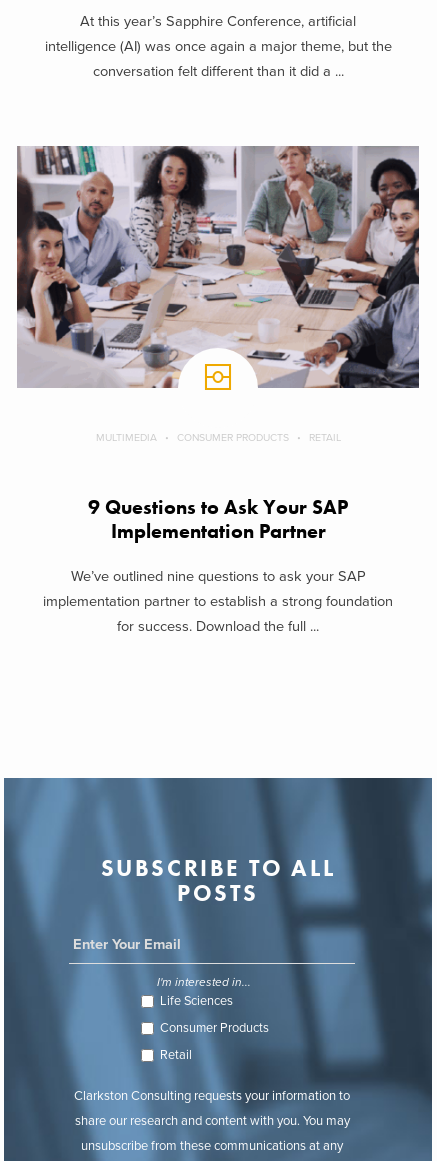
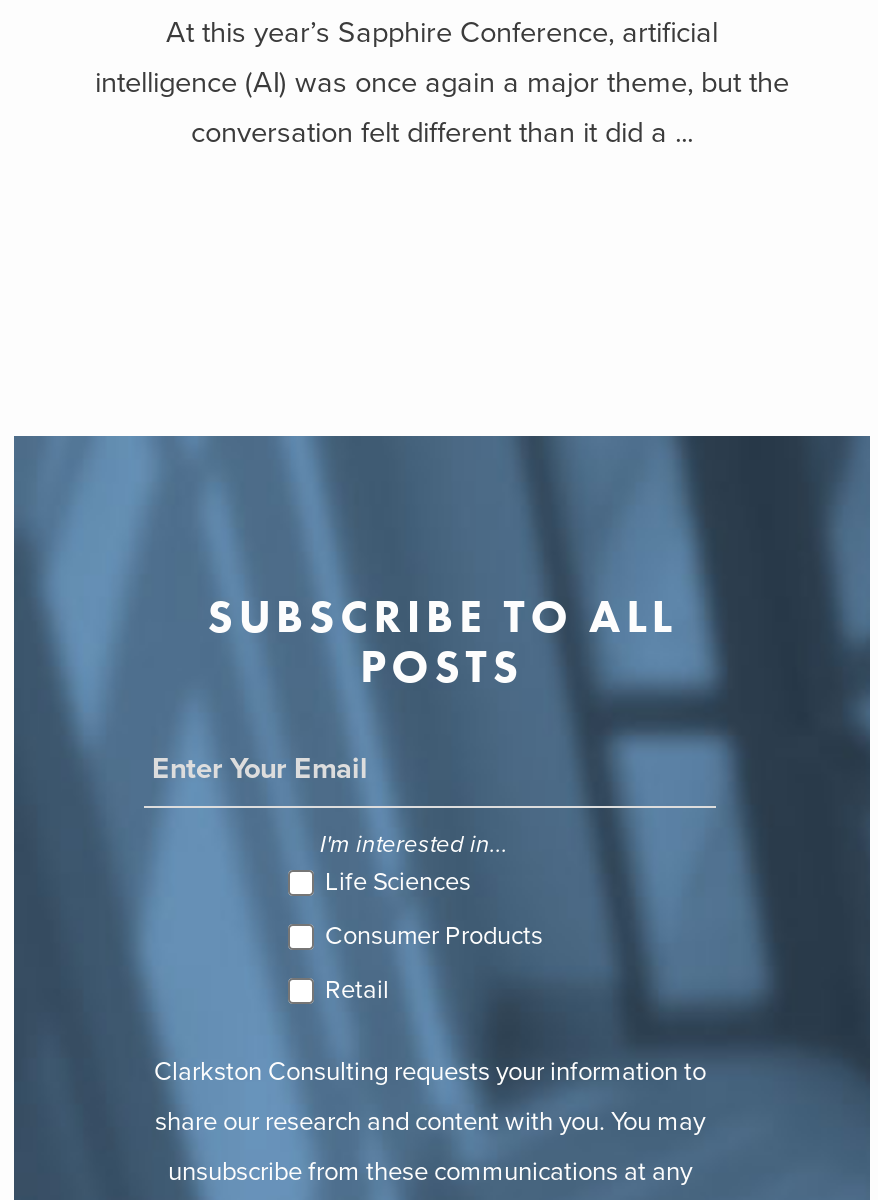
[16,145,420,634] [image] | MULTIMEDIA | CONSUMER PRODUCTS | RETAIL | 9 Questions to Ask Your SAP | Implementation Partner | We’ve outlined nine questions to ask your SAP | implementation partner to establish a strong foundation | for success. Download the full ... -> none

